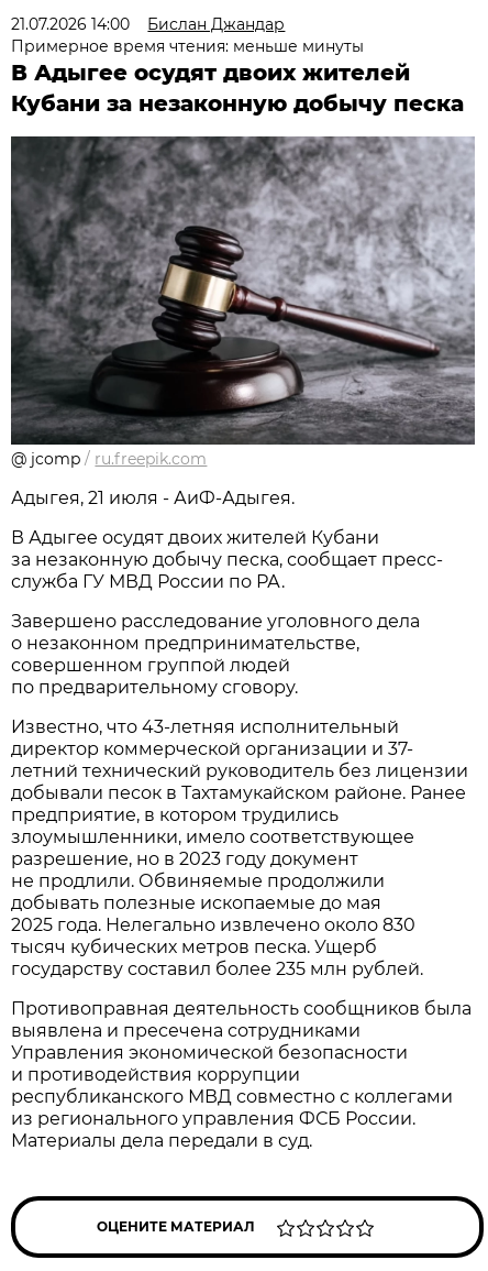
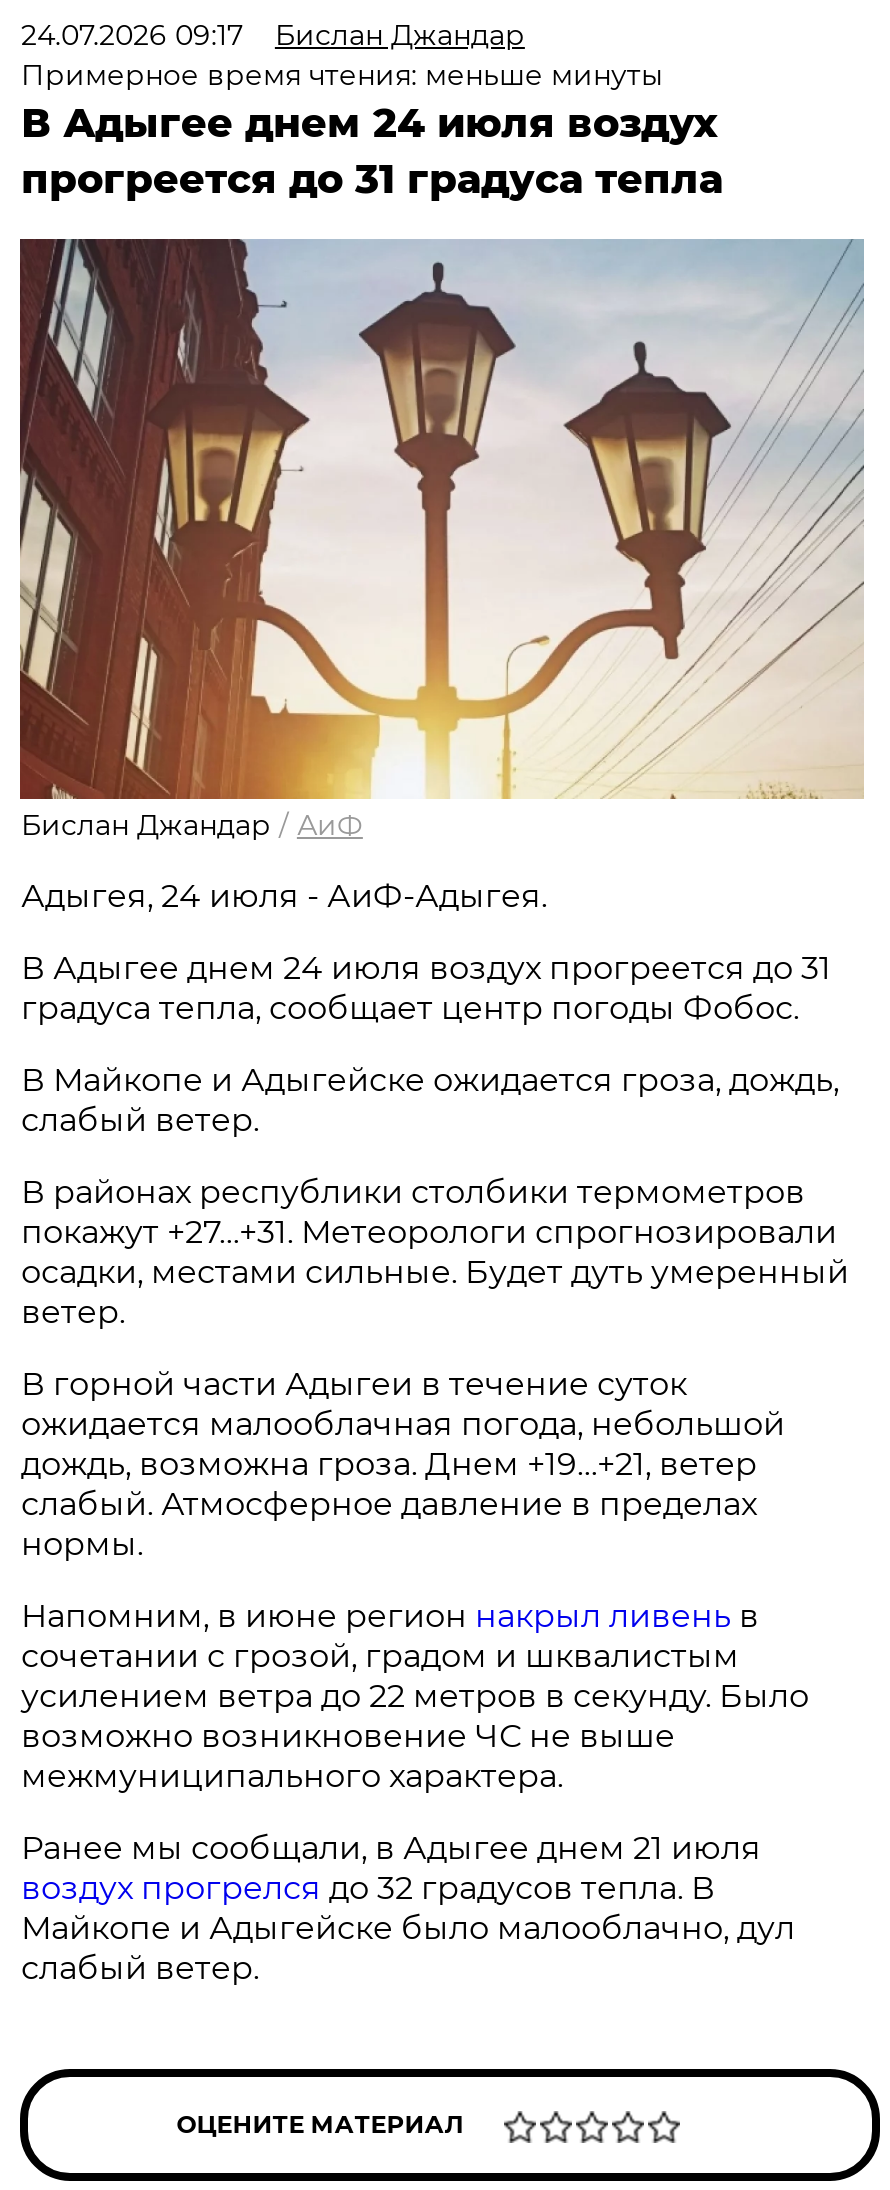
[11,14,285,34] 21.07.2026 14:00 Бислан Джандар -> [21,17,525,53] 24.07.2026 09:17 Бислан Джандар
[11,59,464,117] В Адыгее осудят двоих жителей | Кубани за незаконную добычу песка -> [21,99,723,203] В Адыгее днем 24 июля воздух | прогреется до 31 градуса тепла
[10,138,476,1151] [image] | @ jcomp / ru.freepik.com | Адыгея, 21 июля - АиФ-Адыгея. | В Адыгее осудят двоих жителей Кубани | за незаконную добычу песка, сообщает пресс- | служба ГУ МВД России по РА. | Завершено расследование уголовного дела | о незаконном предпринимательстве, | совершенном группой людей | по предварительному сговору. | Известно, что 43-летняя исполнительный | директор коммерческой организации и 37- | летний технический руководитель без лицензии | добывали песок в Тахтамукайском районе. Ранее | предприятие, в котором трудились | злоумышленники, имело соответствующее | разрешение, но в 2023 году документ | не продлили. Обвиняемые продолжили | добывать полезные ископаемые до мая | 2025 года. Нелегально извлечено около 830 | тысяч кубических метров песка. Ущерб | государству составил более 235 млн рублей. | Противоправная деятельность сообщников была | выявлена и пресечена сотрудниками | Управления экономической безопасности | и противодействия коррупции | республиканского МВД совместно с коллегами | из регионального управления ФСБ России. | Материалы дела передали в суд. -> [18,239,864,1987] [image] | Бислан Джандар / АиФ | Адыгея, 24 июля - АиФ-Адыгея. | В Адыгее днем 24 июля воздух прогреется до 31 | градуса тепла, сообщает центр погоды Фобос. | В Майкопе и Адыгейске ожидается гроза, дождь, | слабый ветер. | В районах республики столбики термометров | покажут +27…+31. Метеорологи спрогнозировали | осадки, местами сильные. Будет дуть умеренный | ветер. | В горной части Адыгеи в течение суток | ожидается малооблачная погода, небольшой | дождь, возможна гроза. Днем +19…+21, ветер | слабый. Атмосферное давление в пределах | нормы. | Напомним, в июне регион накрыл ливень в | сочетании с грозой, градом и шквалистым | усилением ветра до 22 метров в секунду. Было | возможно возникновение ЧС не выше | межмуниципального характера. | Ранее мы сообщали, в Адыгее днем 21 июля | воздух прогрелся до 32 градусов тепла. В | Майкопе и Адыгейске было малооблачно, дул | слабый ветер.

